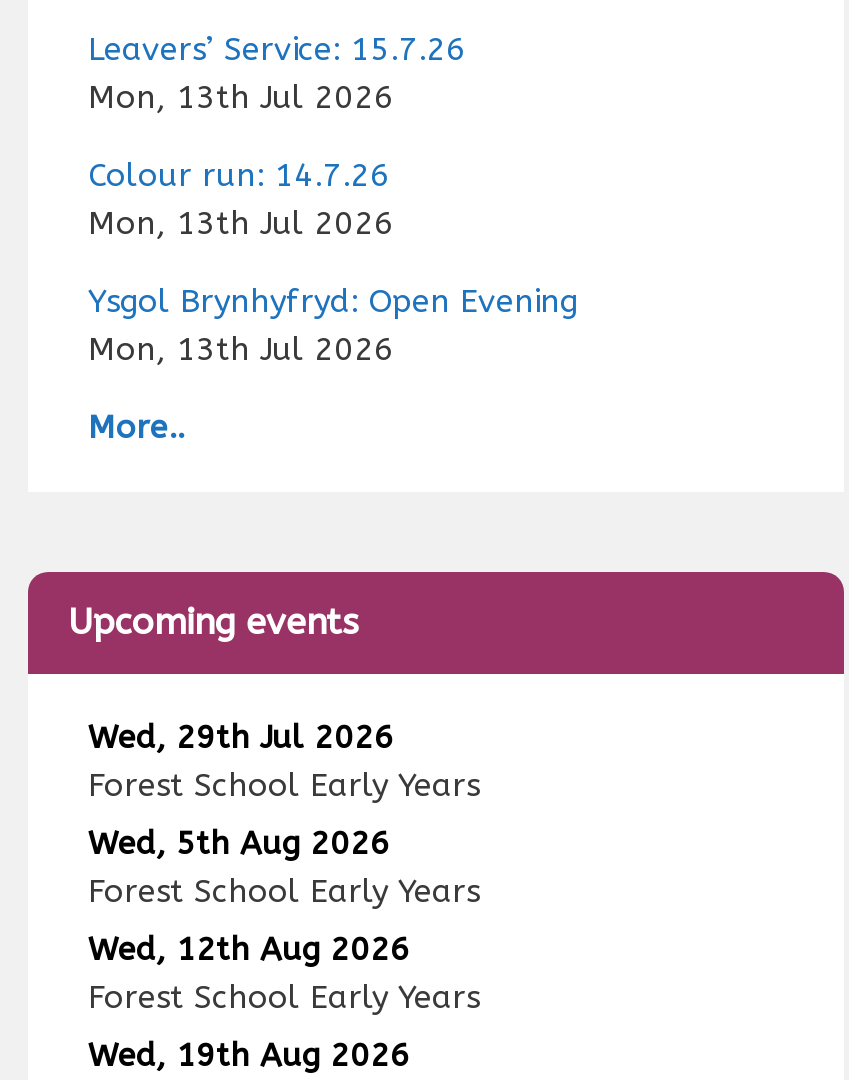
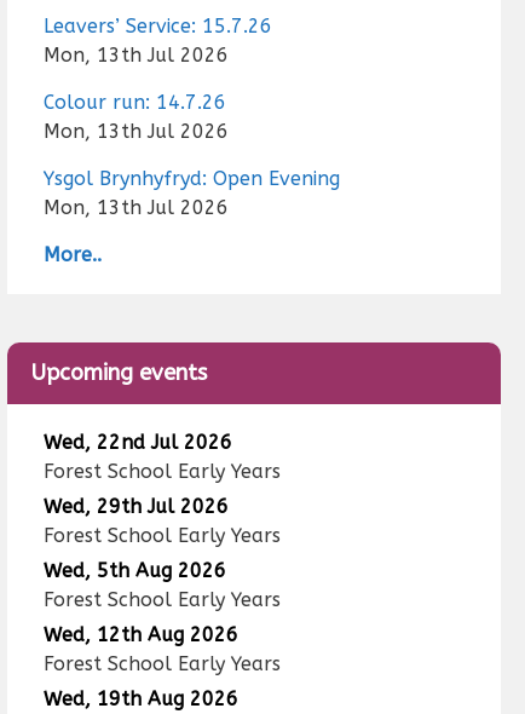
none -> [44,430,281,482] Wed, 22nd Jul 2026 | Forest School Early Years

